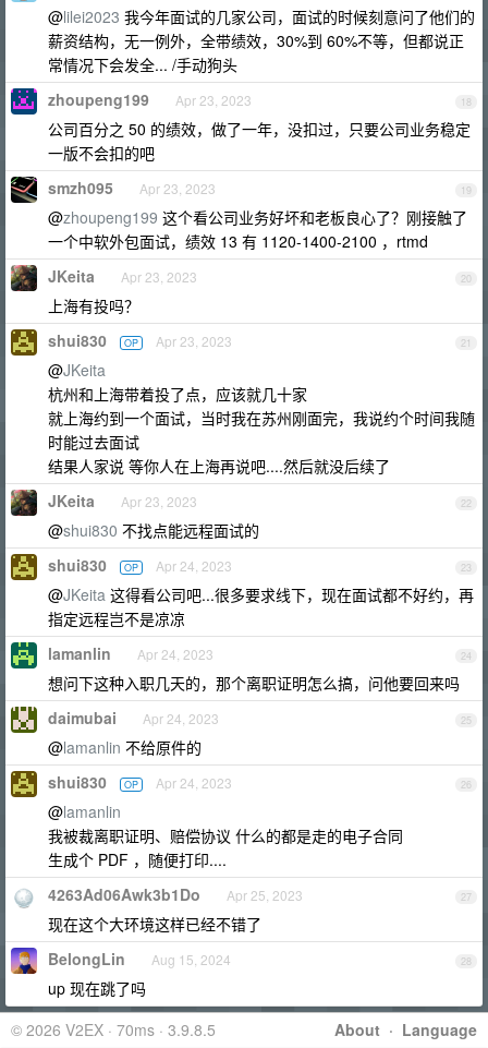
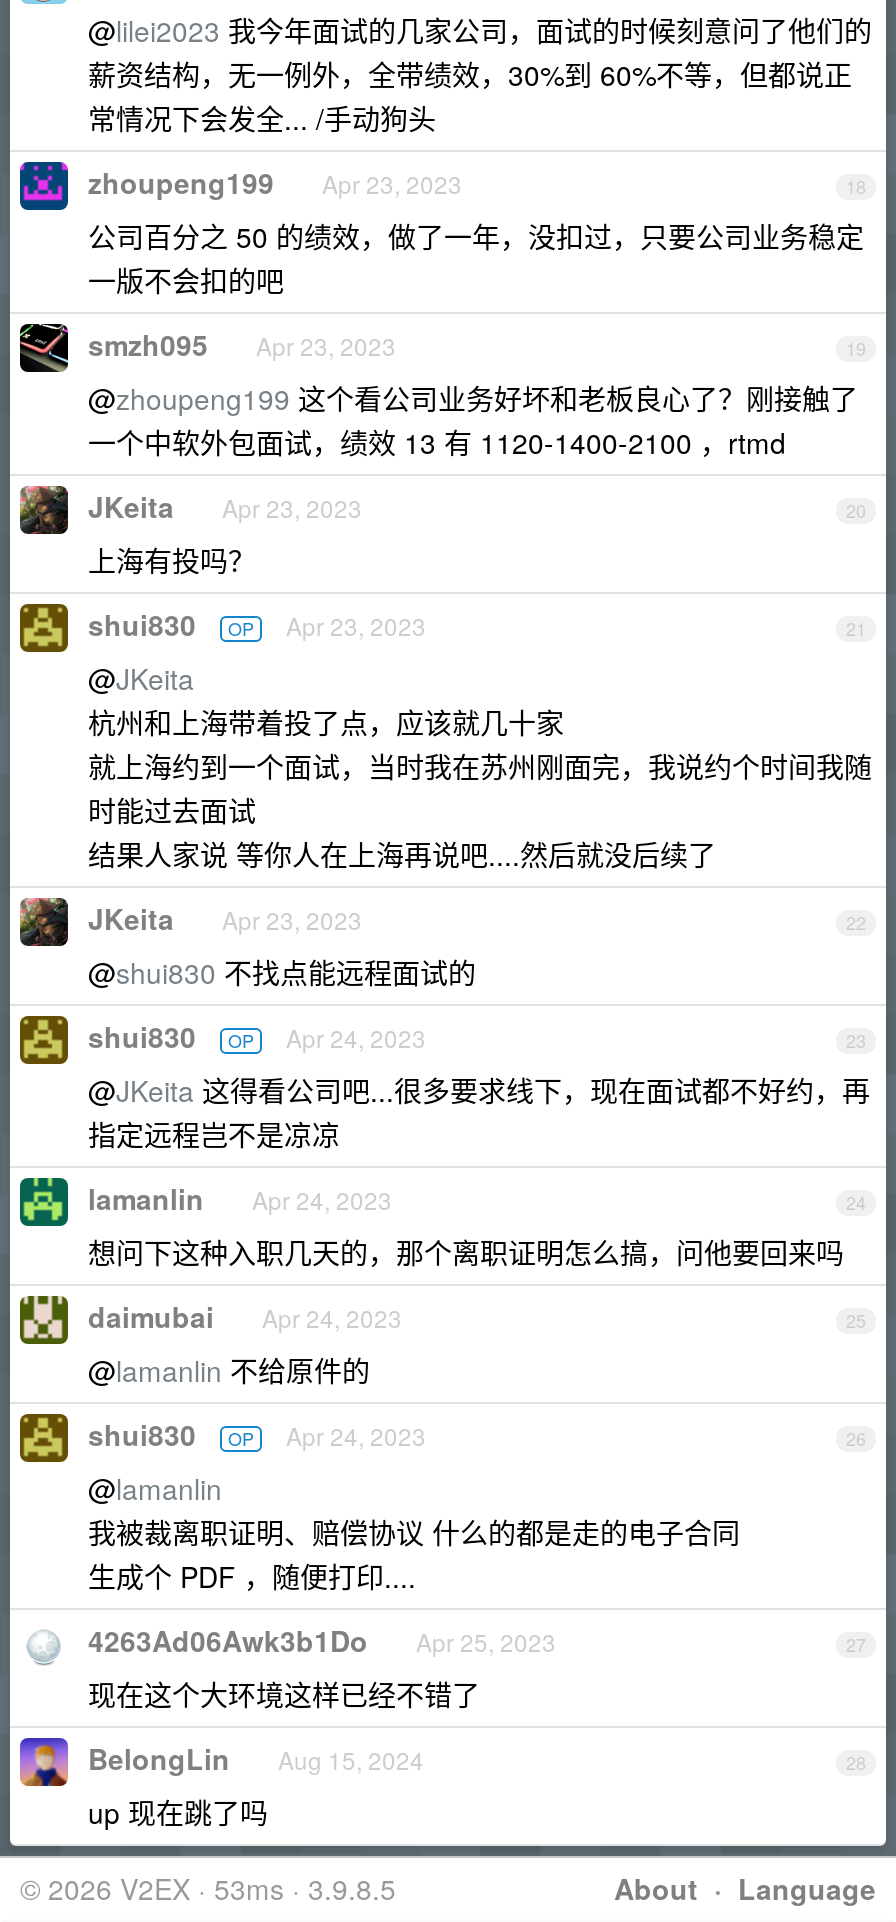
[11,1019,216,1040] © 2026 V2EX · 70ms · 3.9.8.5 -> [20,1868,396,1908] © 2026 V2EX · 53ms · 3.9.8.5

